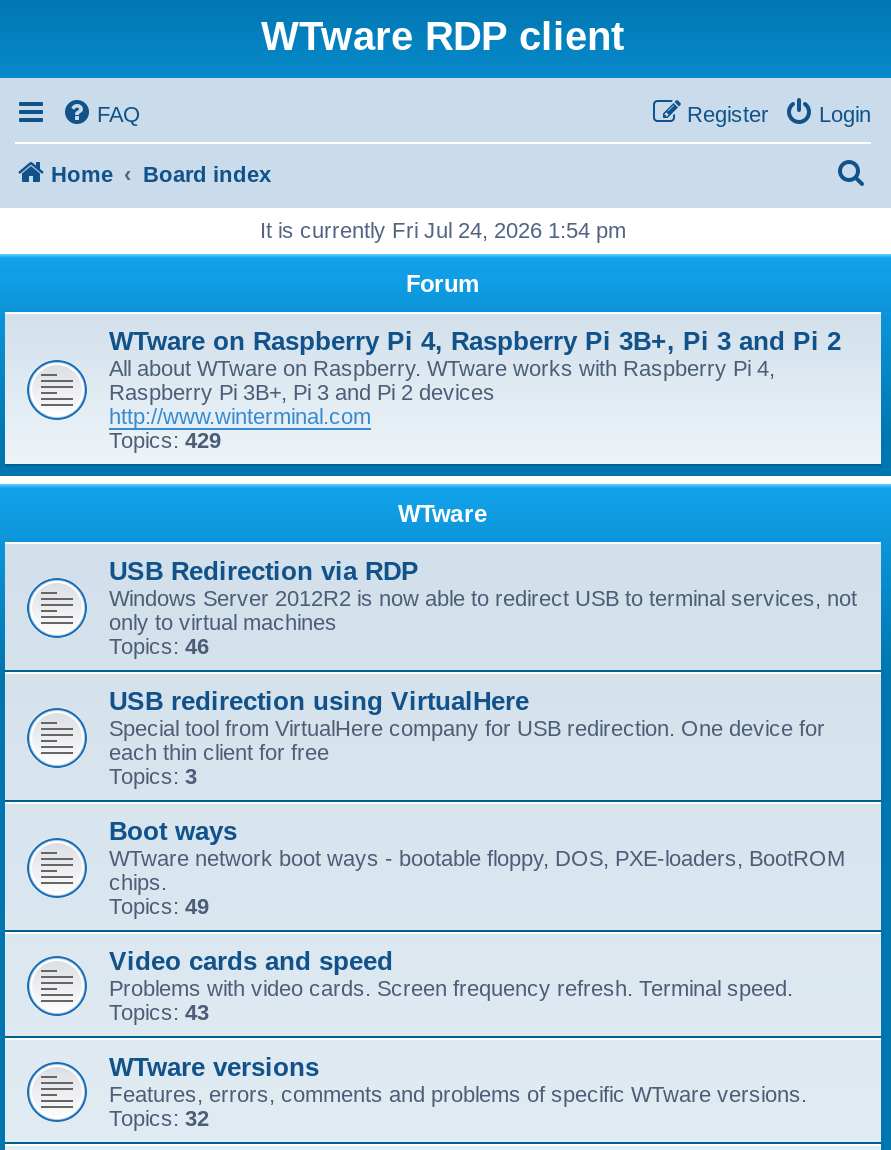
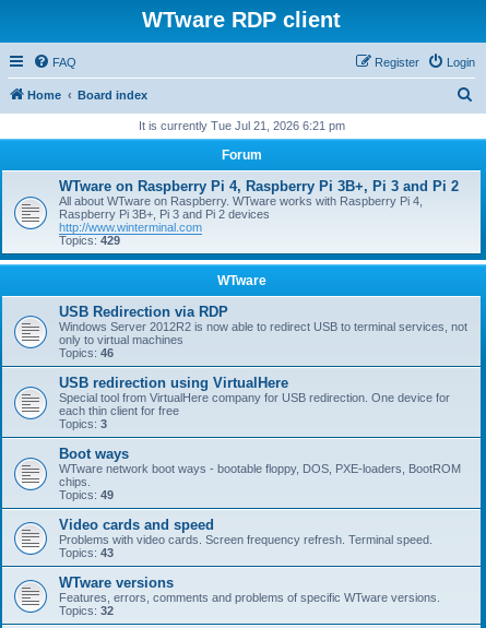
[260,218,626,242] It is currently Fri Jul 24, 2026 1:54 pm -> [138,119,345,132] It is currently Tue Jul 21, 2026 6:21 pm

